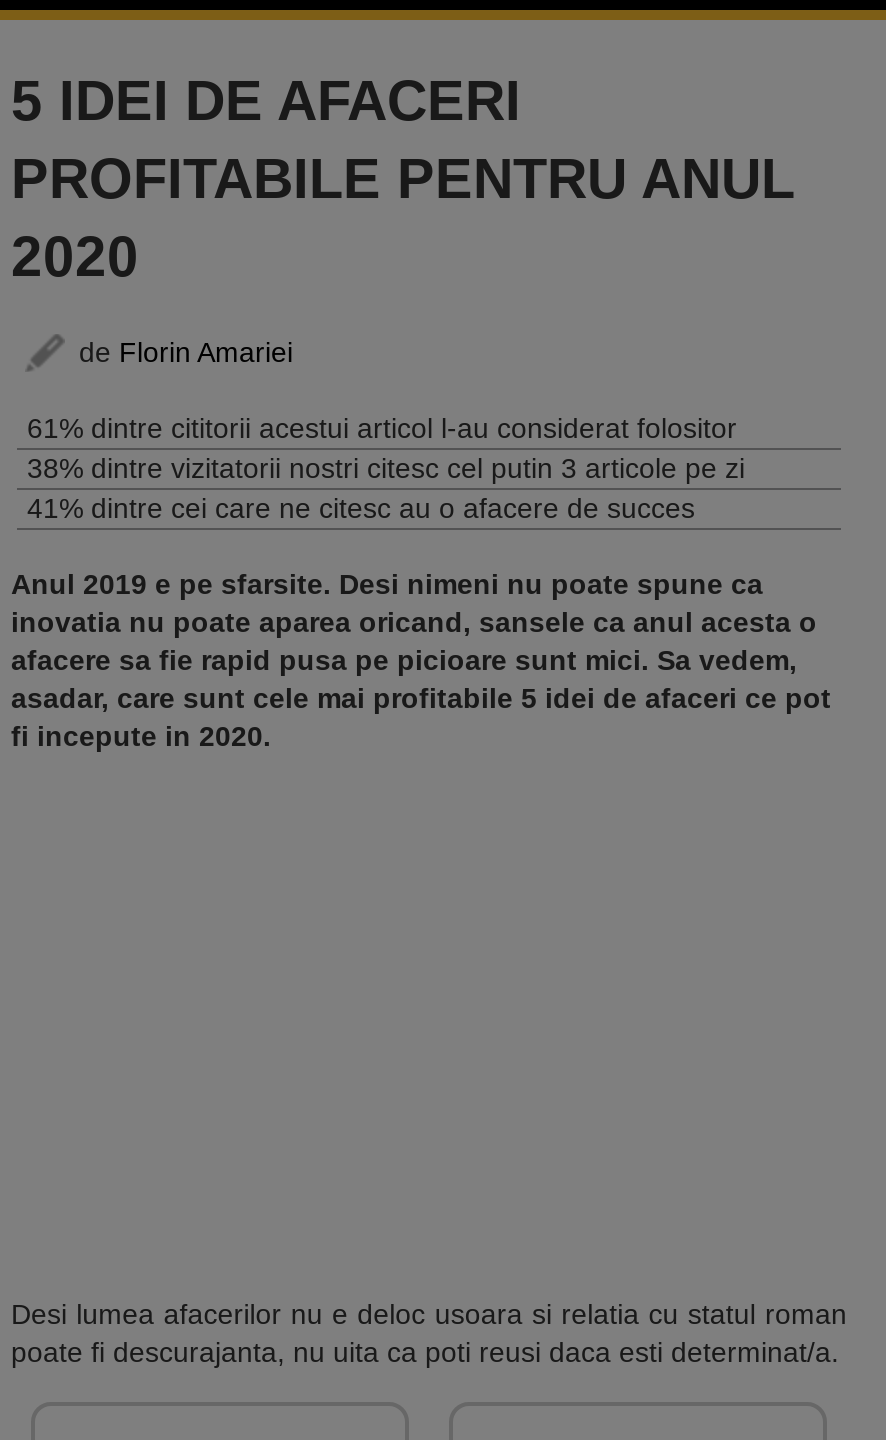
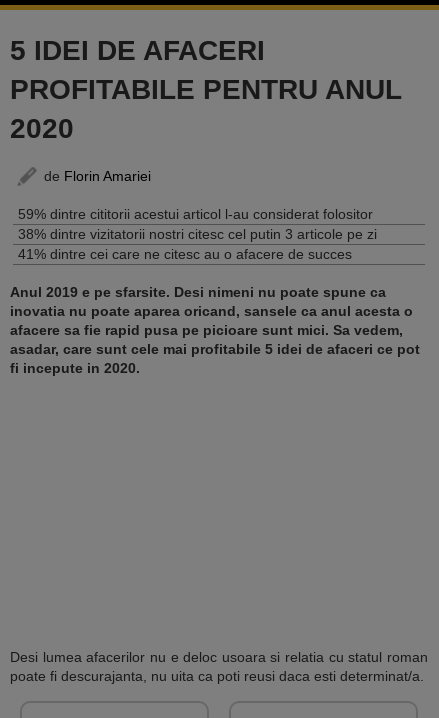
[27,412,737,444] 61% dintre cititorii acestui articol l-au considerat folositor -> [18,206,373,222] 59% dintre cititorii acestui articol l-au considerat folositor

